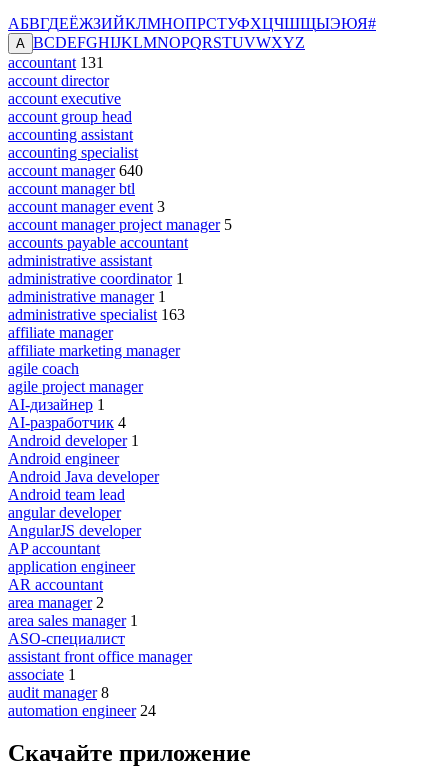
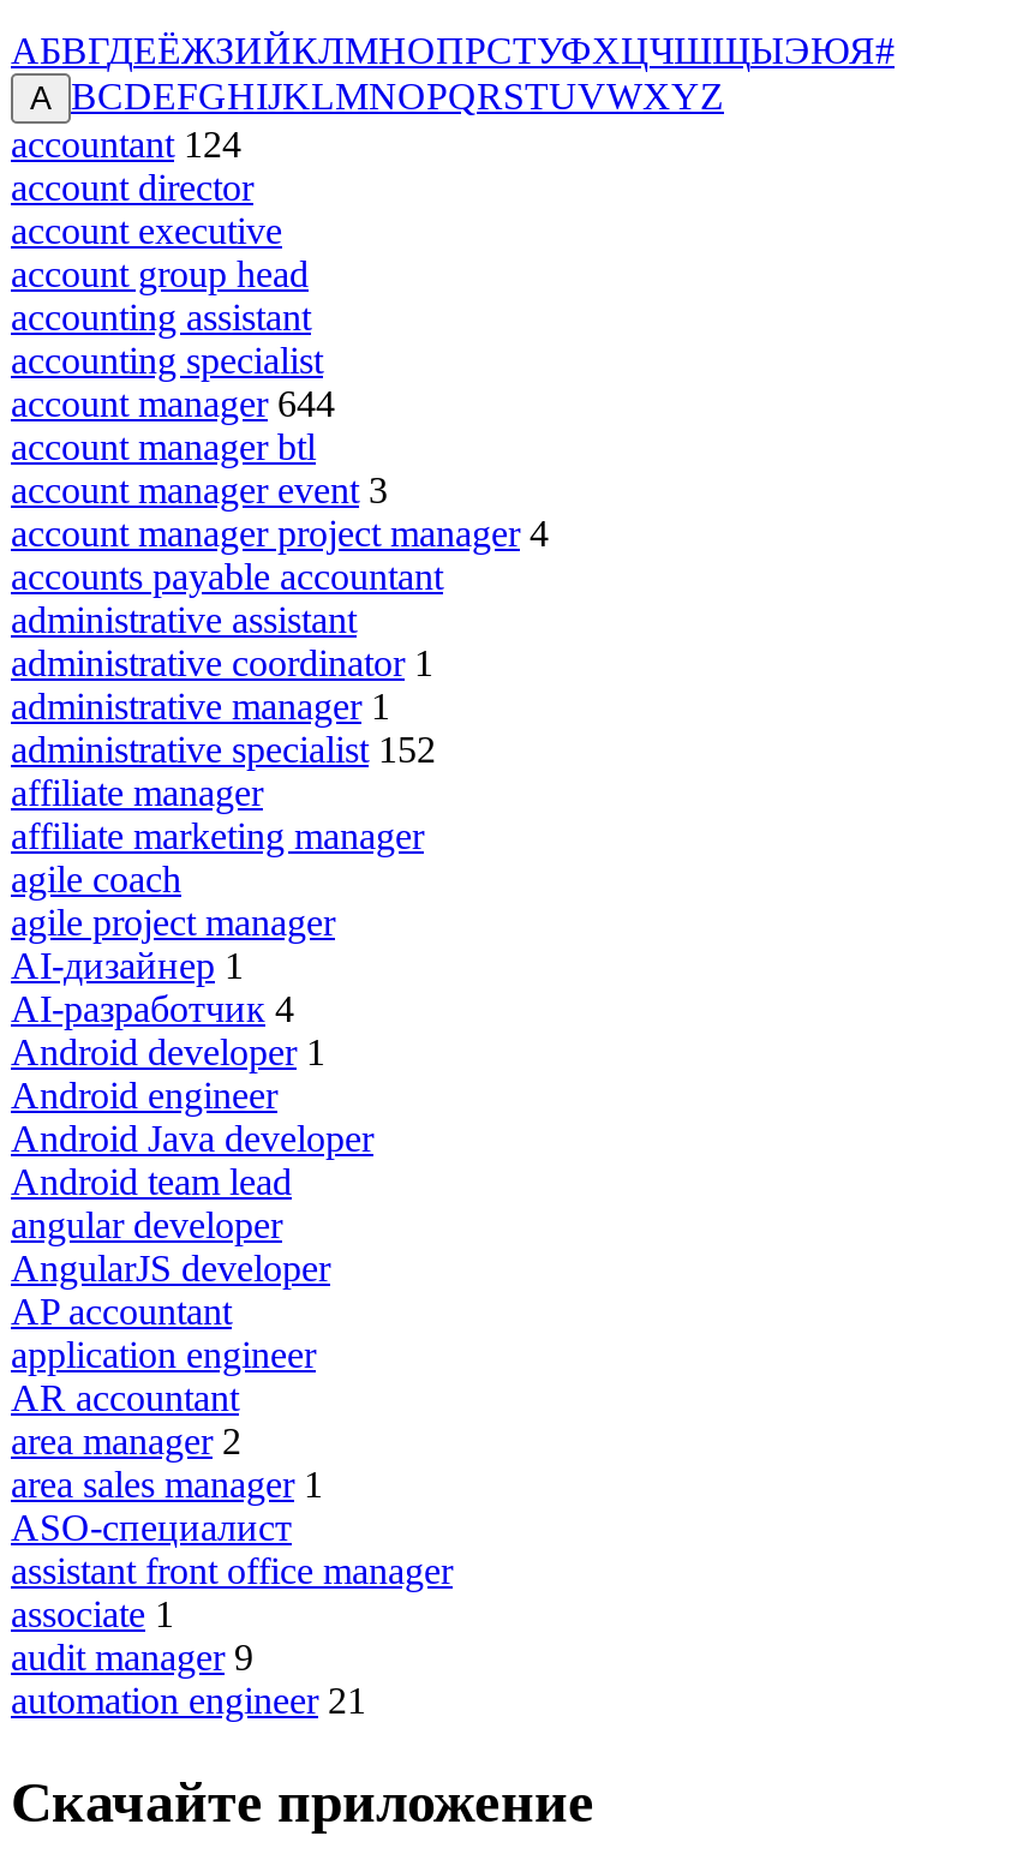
[8,54,104,71] accountant 131 -> [11,123,241,164] accountant 124
[8,162,143,179] account manager 640 -> [11,383,335,424] account manager 644
[8,216,232,233] account manager project manager 5 -> [11,512,549,553] account manager project manager 4
[8,306,185,323] administrative specialist 163 -> [11,729,436,769] administrative specialist 152
[8,684,109,701] audit manager 8 -> [11,1636,253,1677] audit manager 9
[8,702,156,719] automation engineer 24 -> [11,1680,366,1720] automation engineer 21

